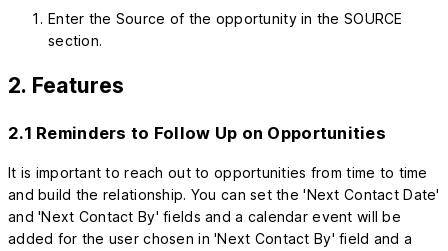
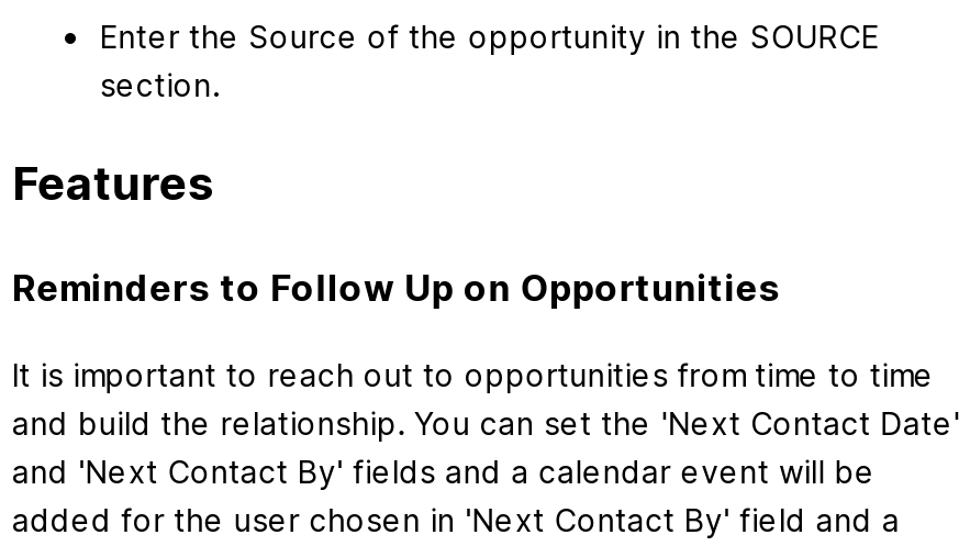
[8,73,124,98] 2. Features -> [12,156,215,211] Features
[8,123,386,143] 2.1 Reminders to Follow Up on Opportunities -> [12,265,781,308] Reminders to Follow Up on Opportunities

